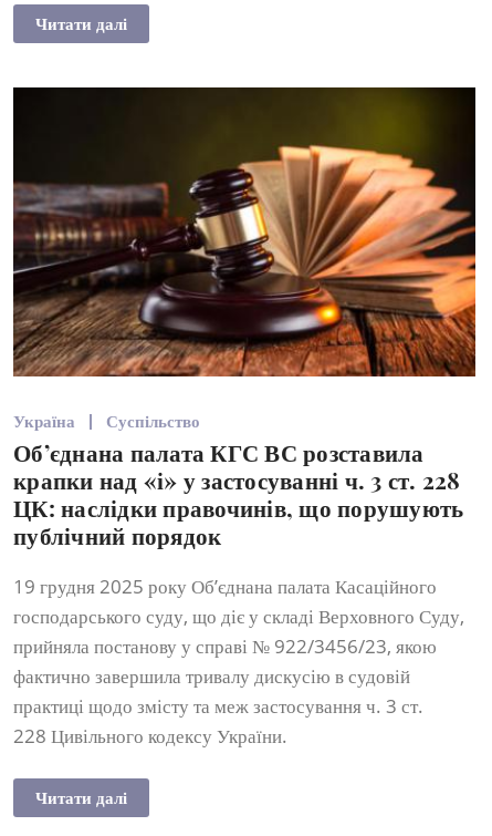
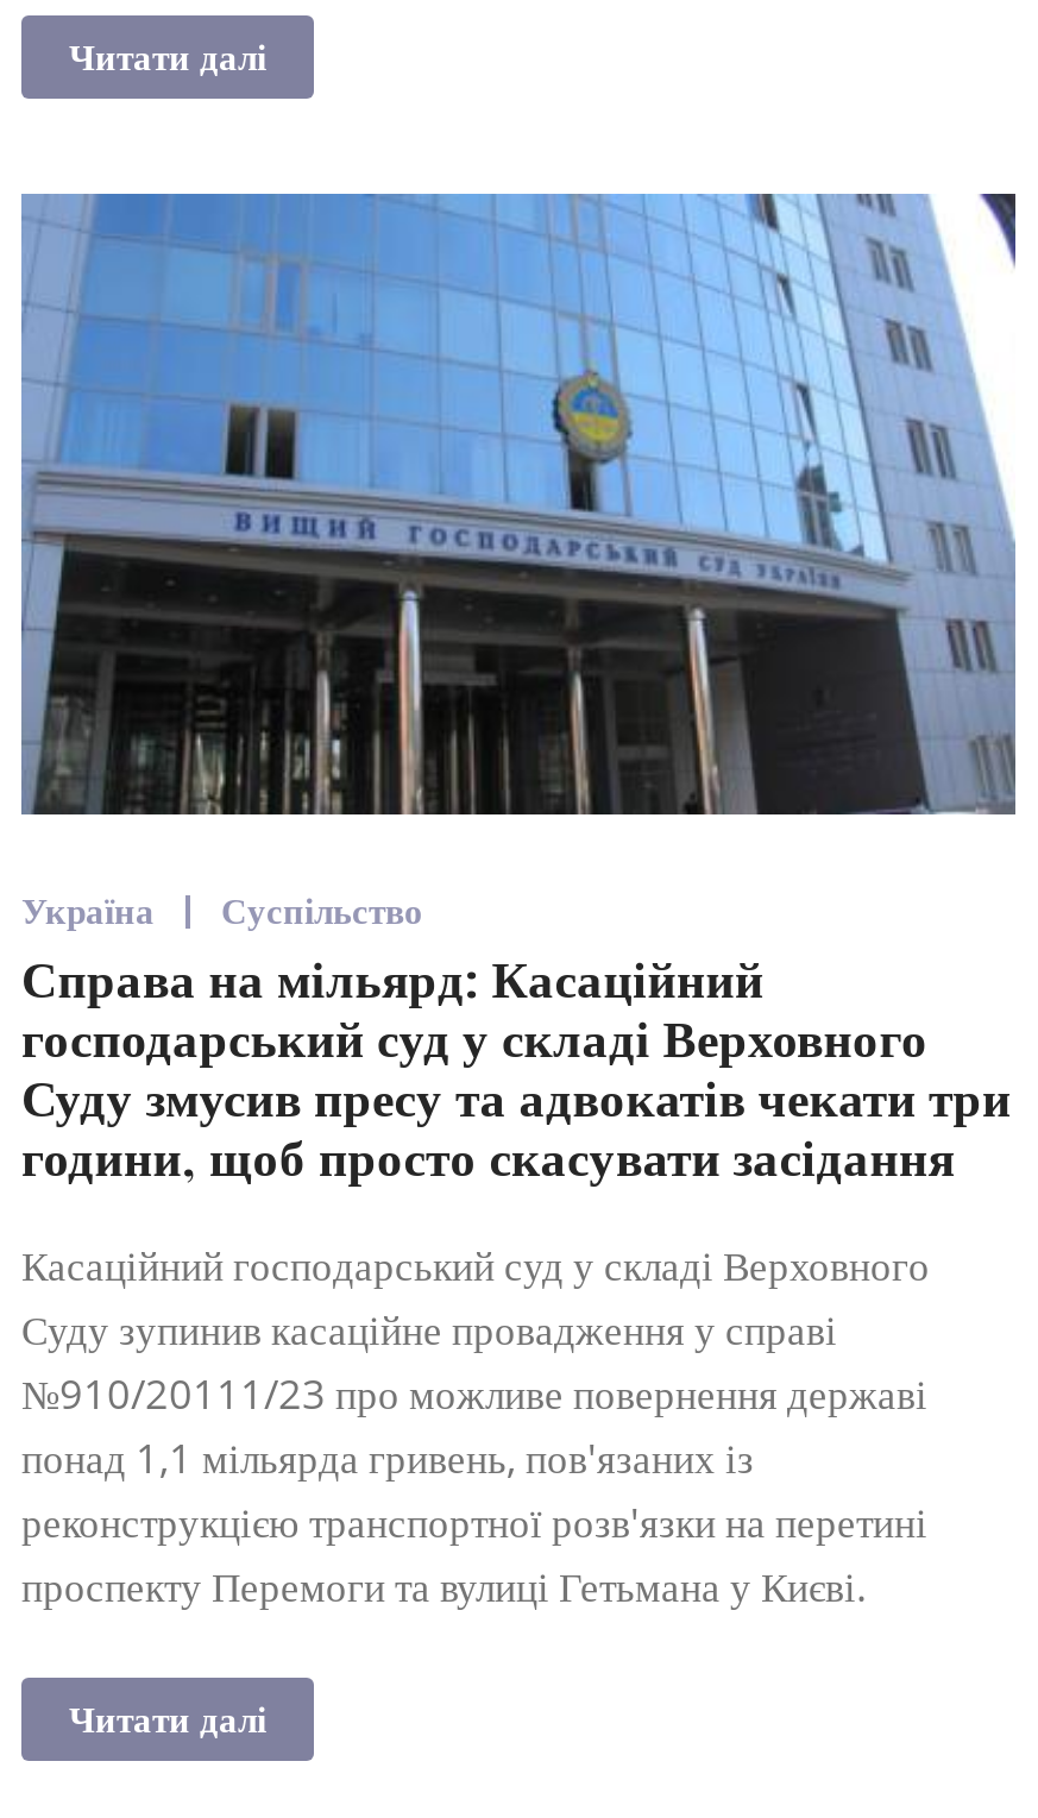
[12,86,477,378] [image] -> [19,191,1018,817] [image]
[13,437,463,551] Об’єднана палата КГС ВС розставила | крапки над «і» у застосуванні ч. 3 ст. 228 | ЦК: наслідки правочинів, що порушують | публічний порядок -> [21,944,1011,1189] Справа на мільярд: Касаційний | господарський суд у складі Верховного | Суду змусив пресу та адвокатів чекати три | години, щоб просто скасувати засідання
[13,574,464,749] 19 грудня 2025 року Об’єднана палата Касаційного | господарського суду, що діє у складі Верховного Суду, | прийняла постанову у справі № 922/3456/23, якою | фактично завершила тривалу дискусію в судовій | практиці щодо змісту та меж застосування ч. 3 ст. | 228 Цивільного кодексу України. -> [21,1238,930,1614] Касаційний господарський суд у складі Верховного | Суду зупинив касаційне провадження у справі | №910/20111/23 про можливе повернення державі | понад 1,1 мільярда гривень, пов'язаних із | реконструкцією транспортної розв'язки на перетині | проспекту Перемоги та вулиці Гетьмана у Києві.

